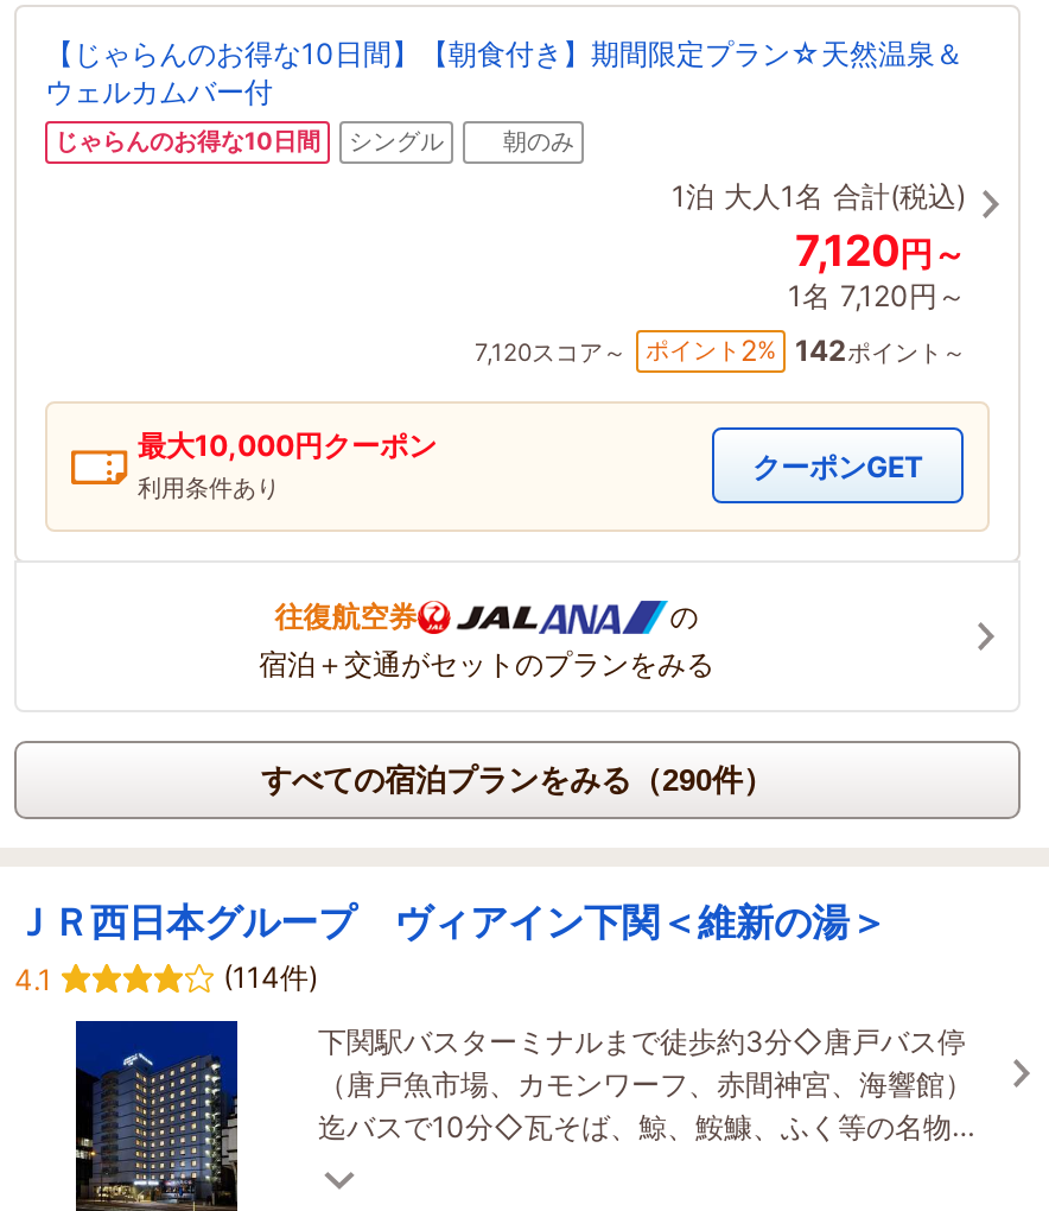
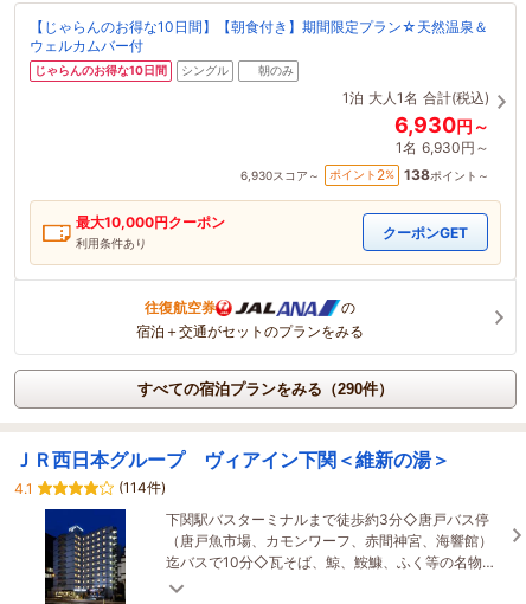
[795,225,966,275] 7,120円～ -> [394,112,489,137] 6,930円～
[788,277,966,313] 1名 7,120円～ -> [396,138,489,156] 1名 6,930円～
[475,336,627,365] 7,120スコア～ -> [240,168,320,182] 6,930スコア～
[646,332,966,369] ポイント2% 142ポイント～ -> [329,165,489,184] ポイント2% 138ポイント～

